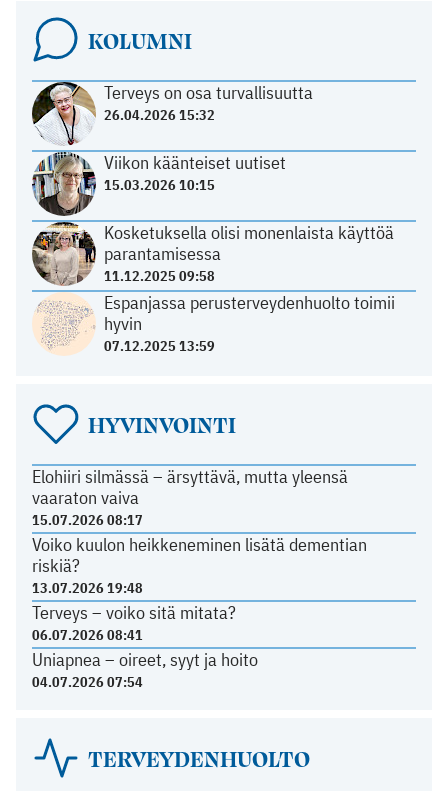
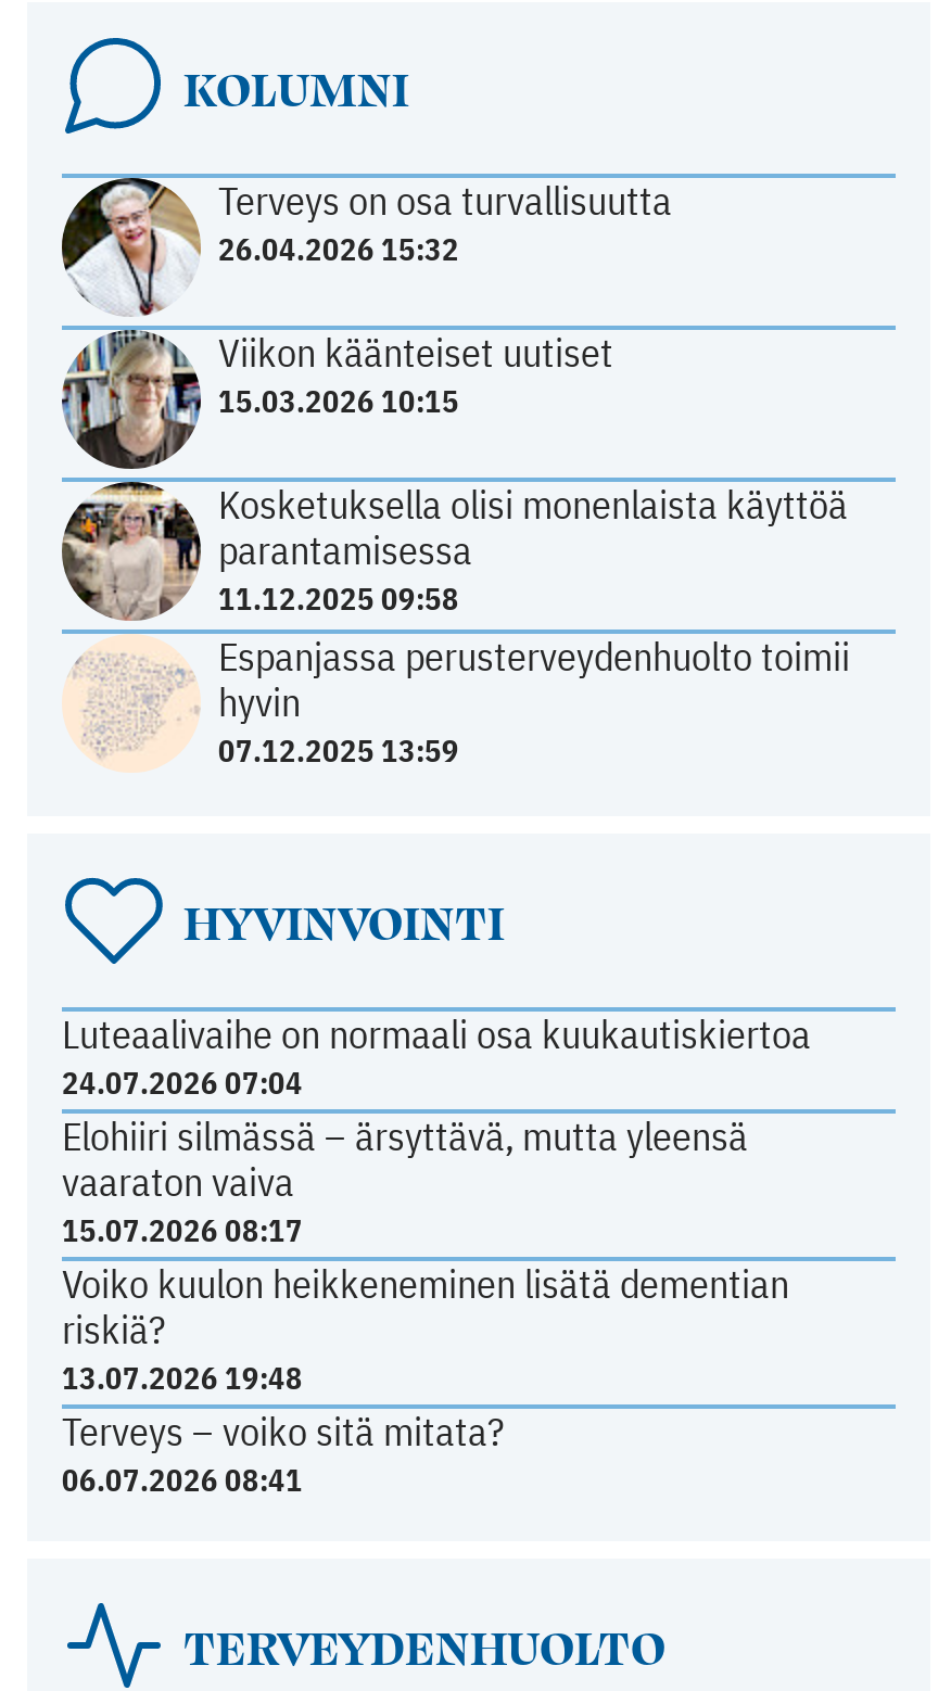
none -> [62,1010,811,1104] Luteaalivaihe on normaali osa kuukautiskiertoa | 24.07.2026 07:04
moved [32,465,367,644] -> [62,1112,789,1501]: Elohiiri silmässä – ärsyttävä, mutta yleensä | vaaraton vaiva | 15.07.2026 08:17 | Voiko kuulon heikkeneminen lisätä dementian | riskiä? | 13.07.2026 19:48 | Terveys – voiko sitä mitata? | 06.07.2026 08:41
[32,648,258,691] Uniapnea – oireet, syyt ja hoito | 04.07.2026 07:54 -> none

